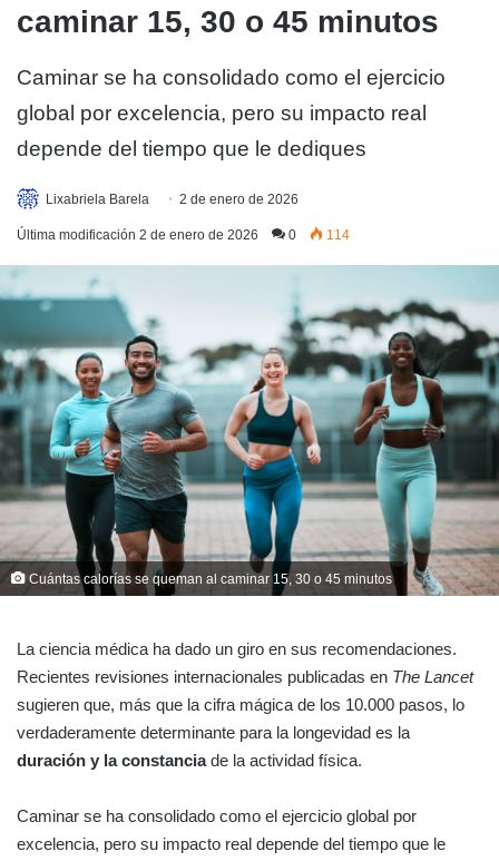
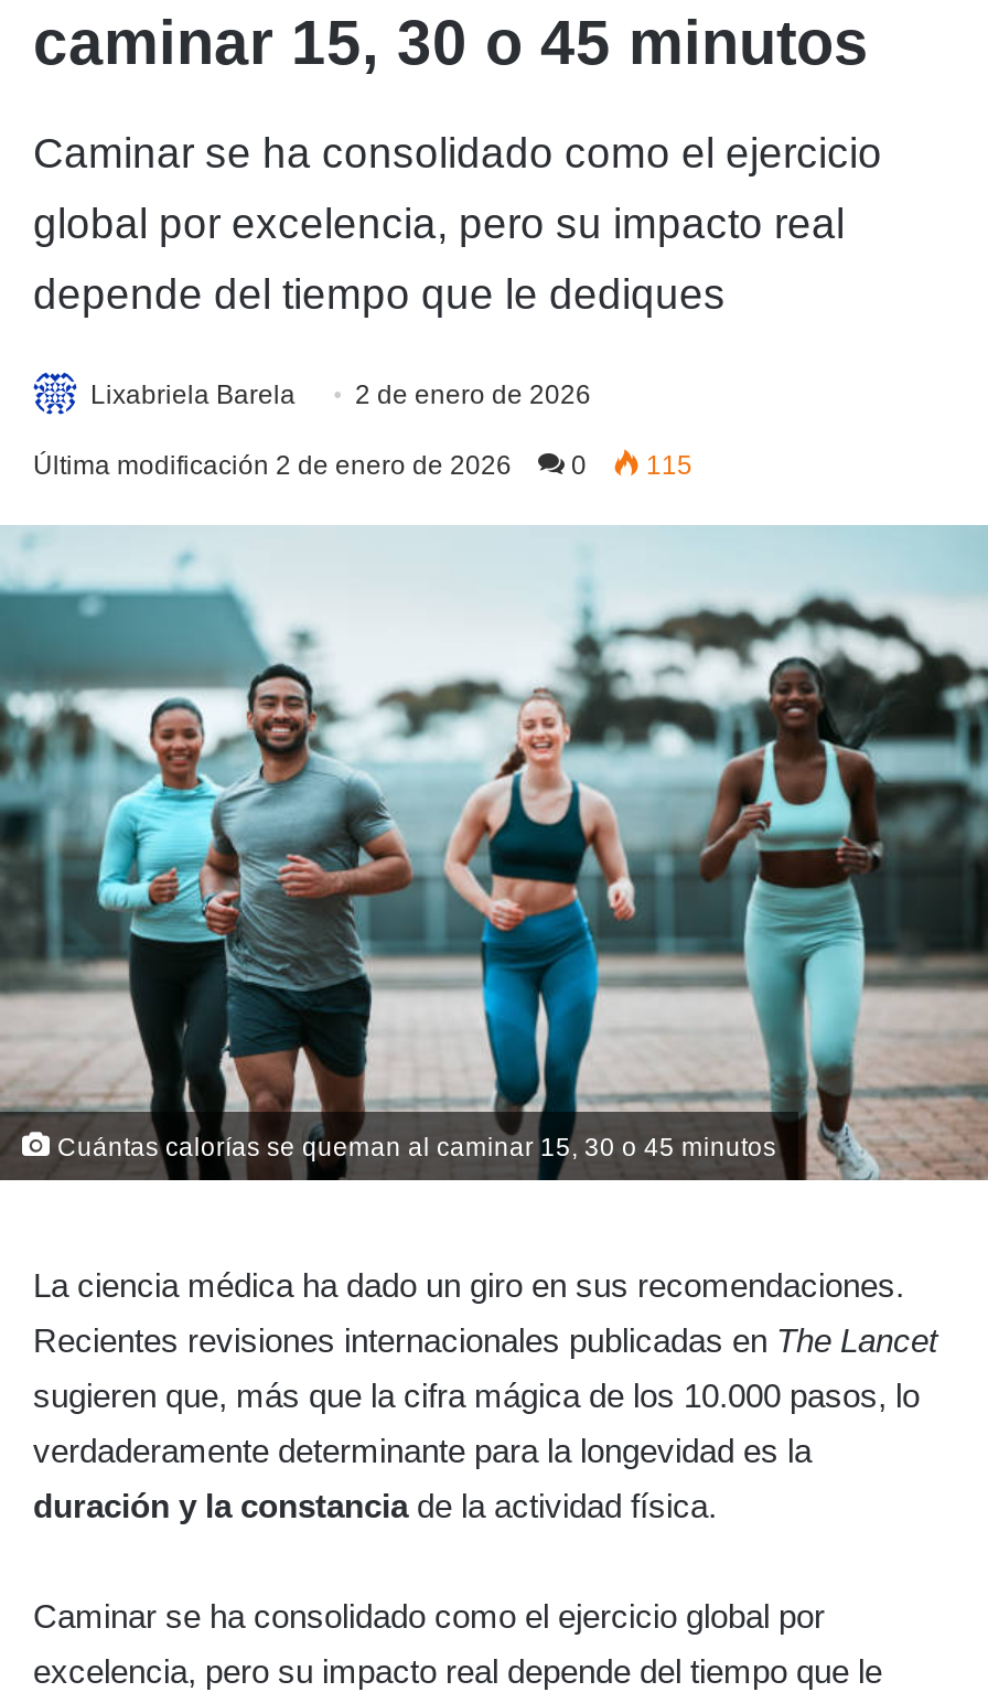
[17,228,350,243] Última modificación 2 de enero de 2026 0 114 -> [33,451,692,482] Última modificación 2 de enero de 2026 0 115

